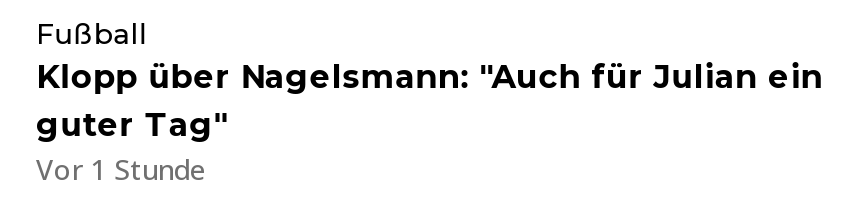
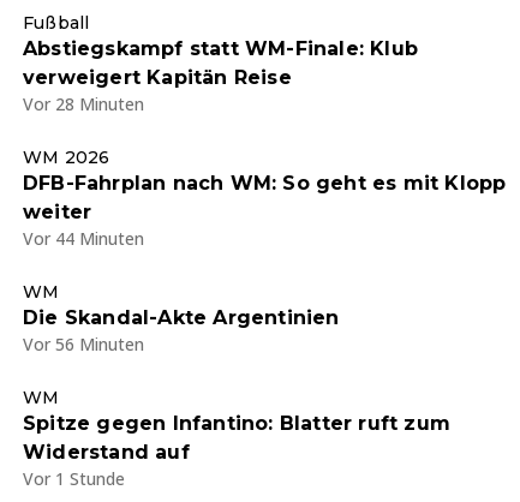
[36,58,823,144] Klopp über Nagelsmann: "Auch für Julian ein | guter Tag" -> [23,37,506,464] Abstiegskampf statt WM-Finale: Klub | verweigert Kapitän Reise | Vor 28 Minuten | WM 2026 | DFB-Fahrplan nach WM: So geht es mit Klopp | weiter | Vor 44 Minuten | WM | Die Skandal-Akte Argentinien | Vor 56 Minuten | WM | Spitze gegen Infantino: Blatter ruft zum | Widerstand auf

